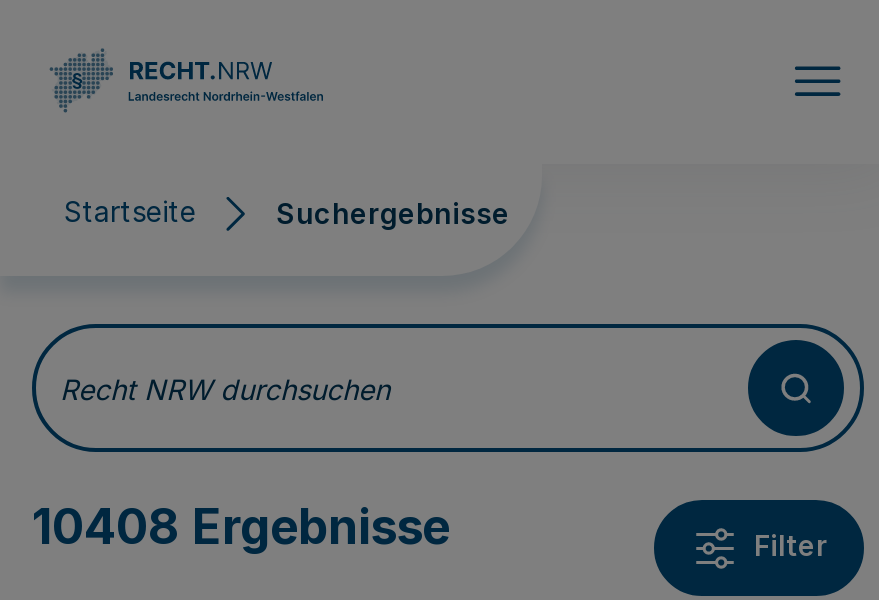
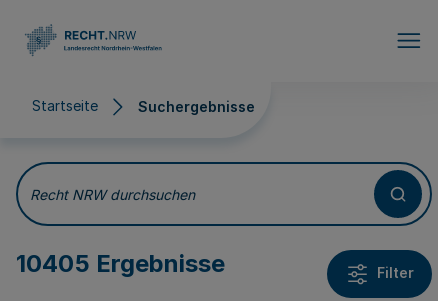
[32,498,450,556] 10408 Ergebnisse -> [16,249,225,278] 10405 Ergebnisse

